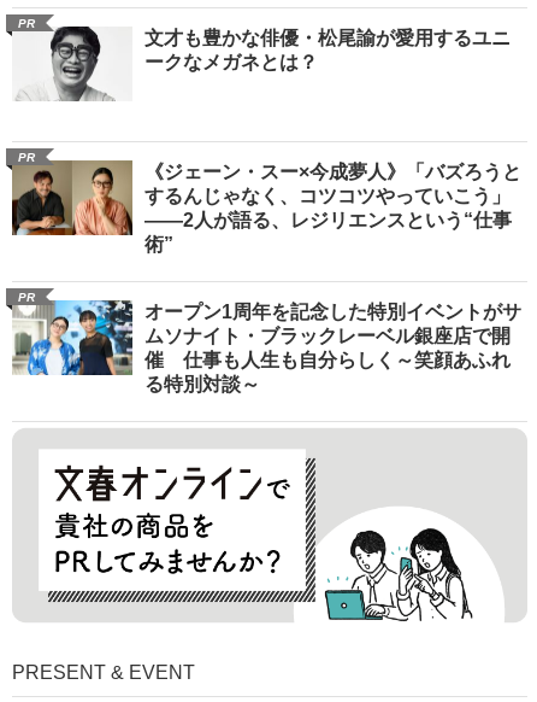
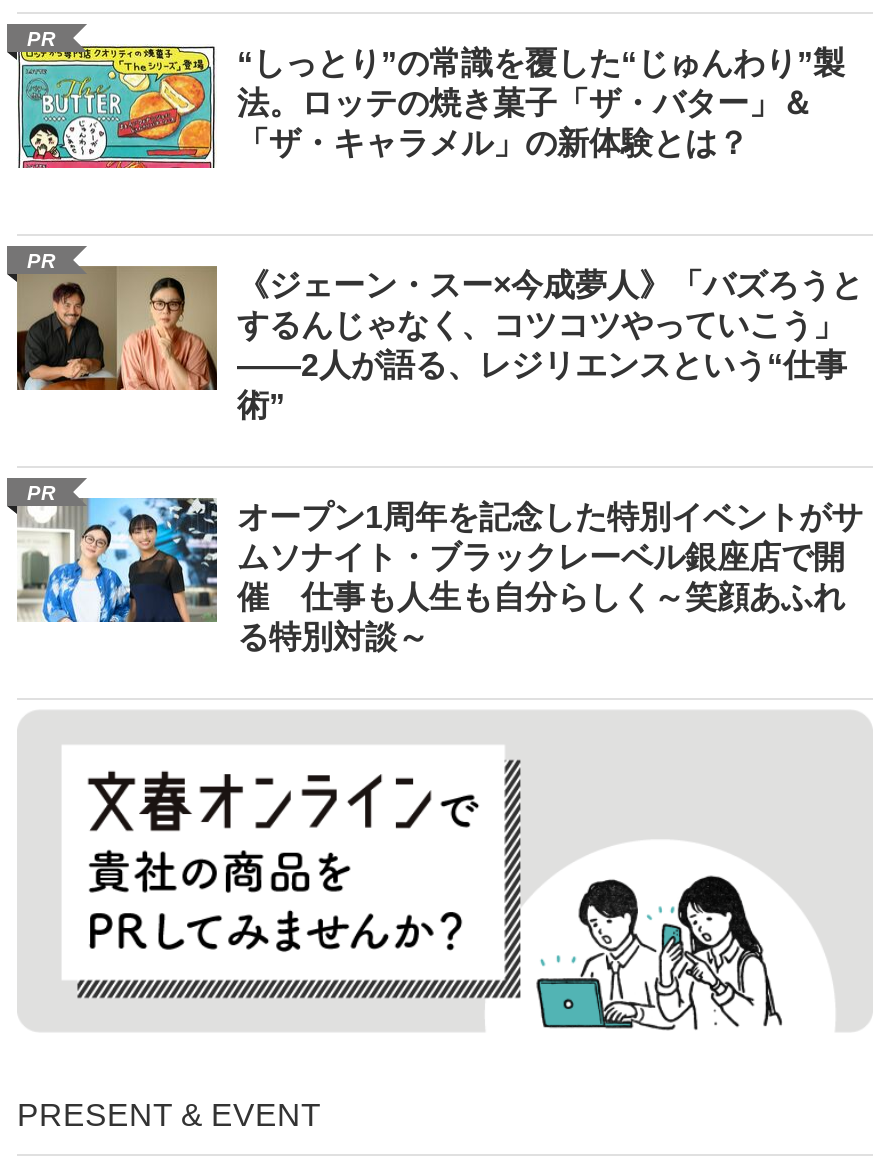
[12,25,511,103] [image] | 文才も豊かな俳優・松尾諭が愛用するユニ | ークなメガネとは？ -> [17,44,845,170] [image] | “しっとり”の常識を覆した“じゅんわり”製 | 法。ロッテの焼き菓子「ザ・バター」＆ | 「ザ・キャラメル」の新体験とは？

